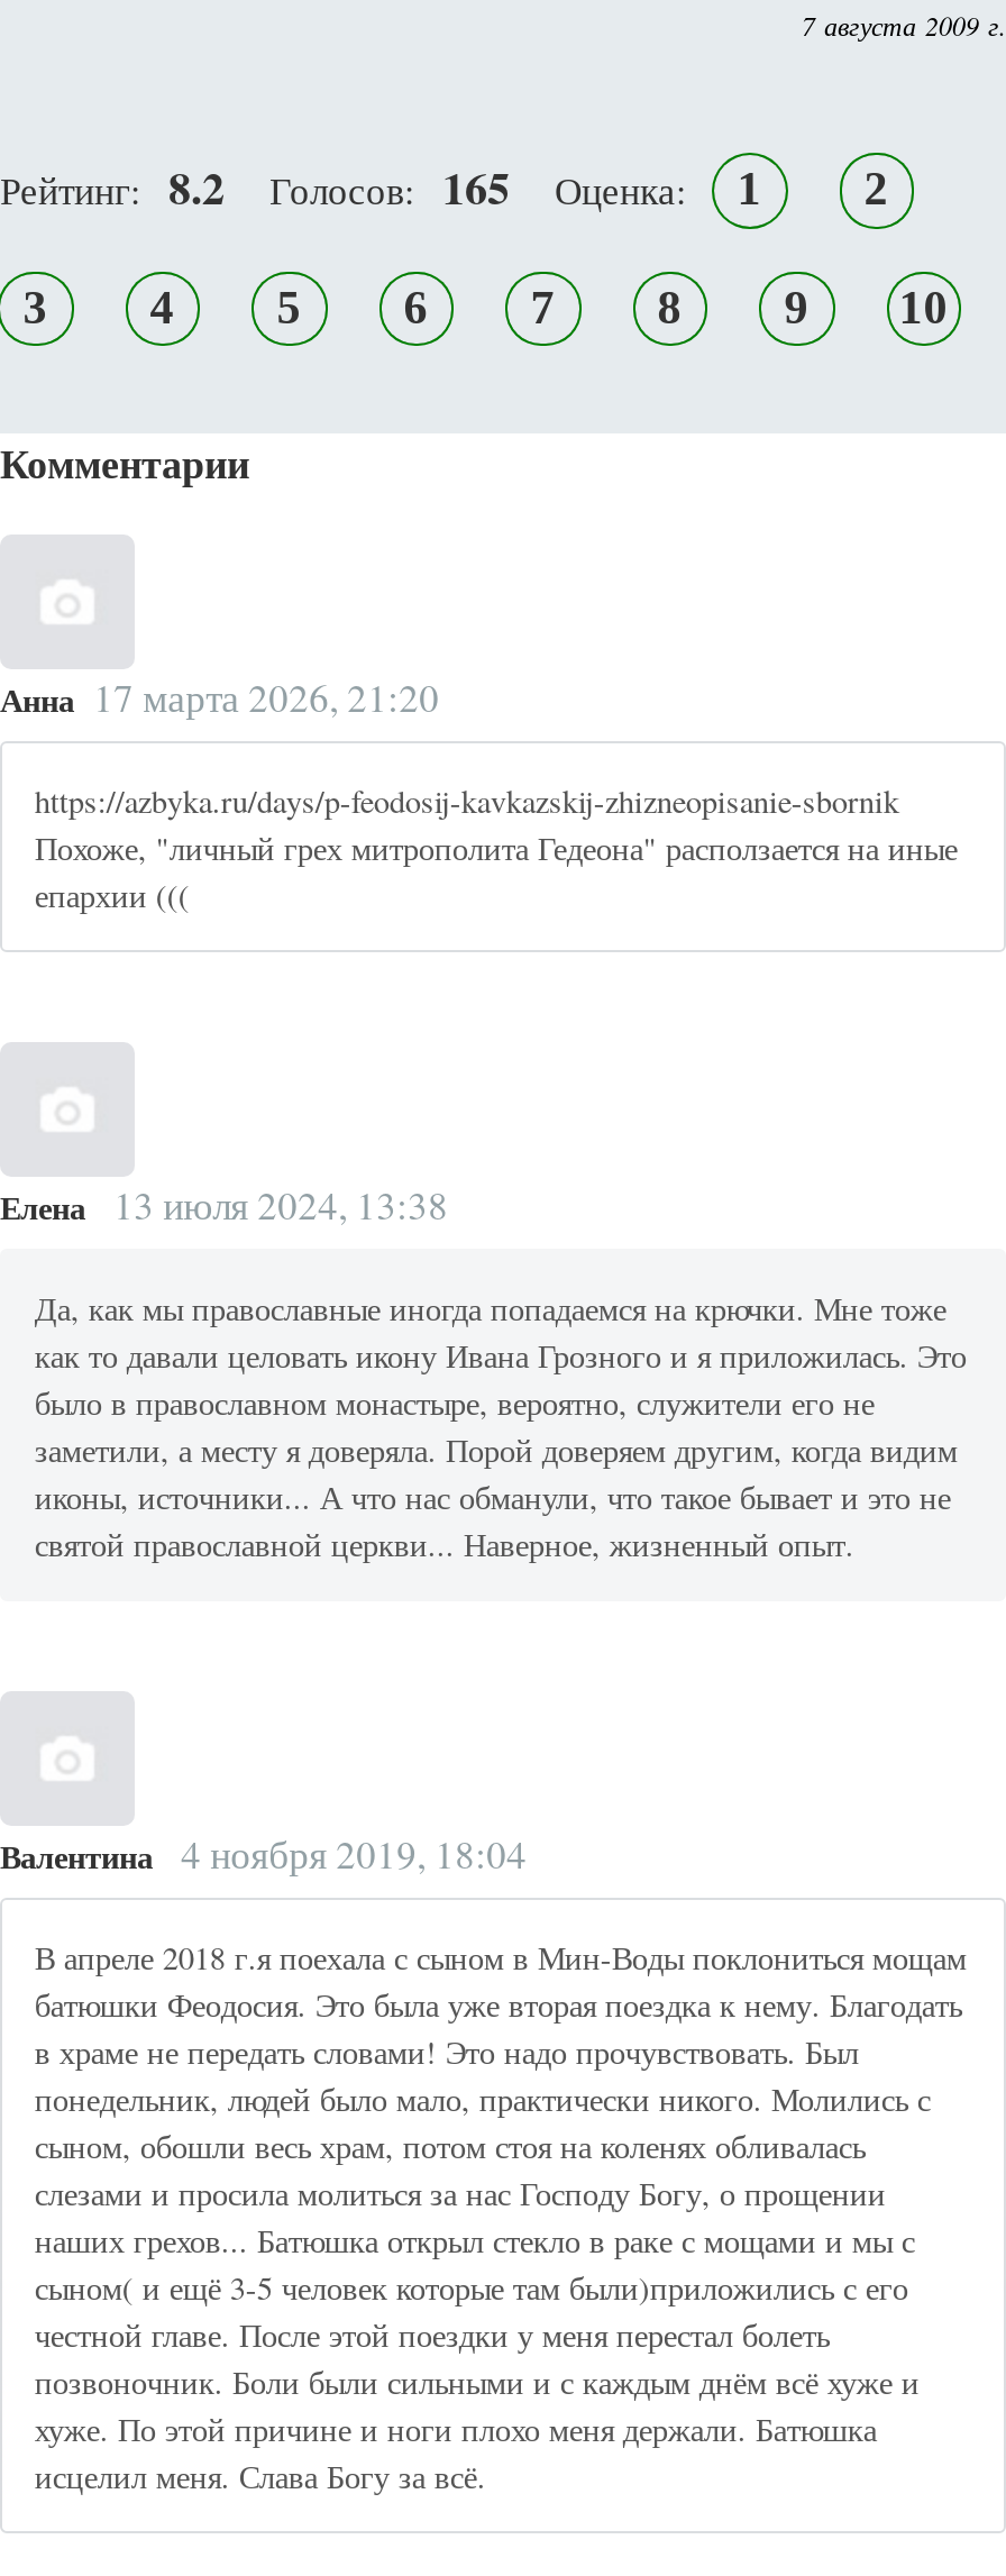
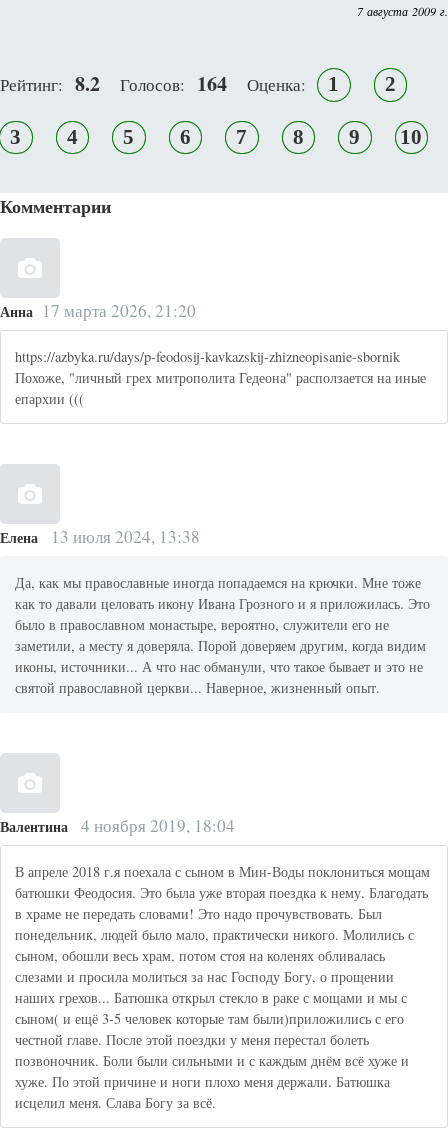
[0,155,889,220] Рейтинг: 8.2 Голосов: 165 Оценка: 1 2 -> [0,69,396,98] Рейтинг: 8.2 Голосов: 164 Оценка: 1 2

